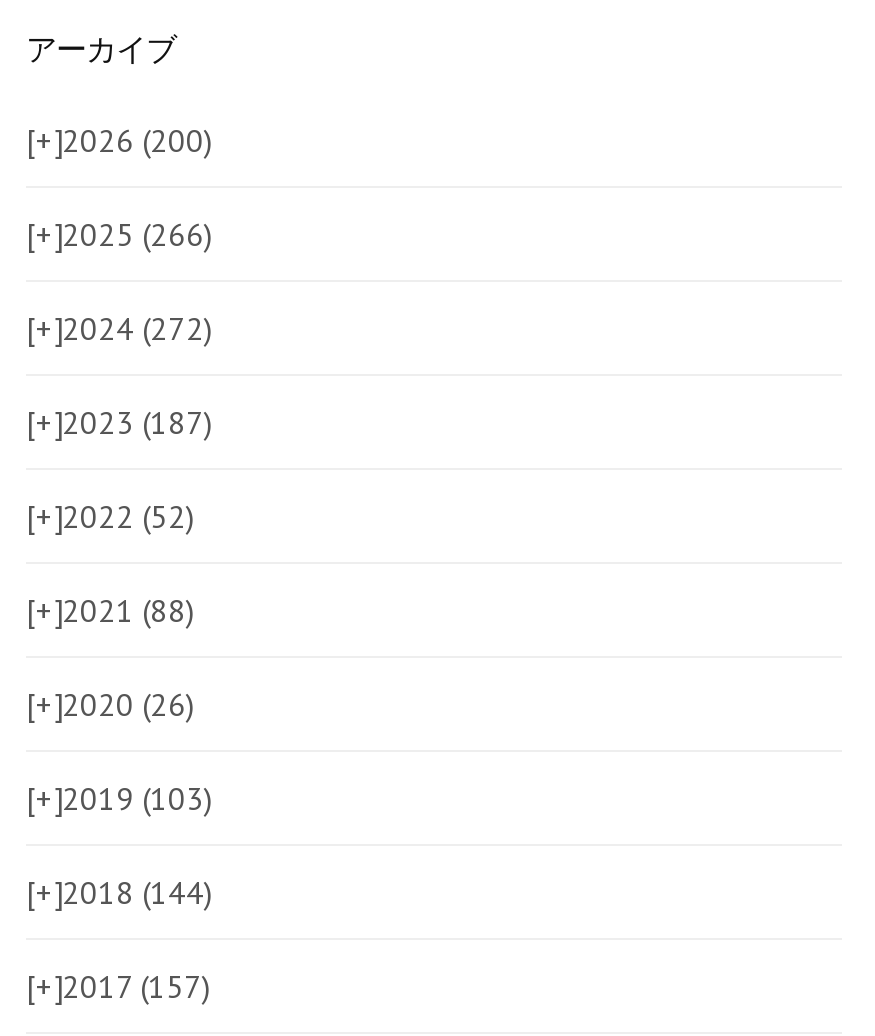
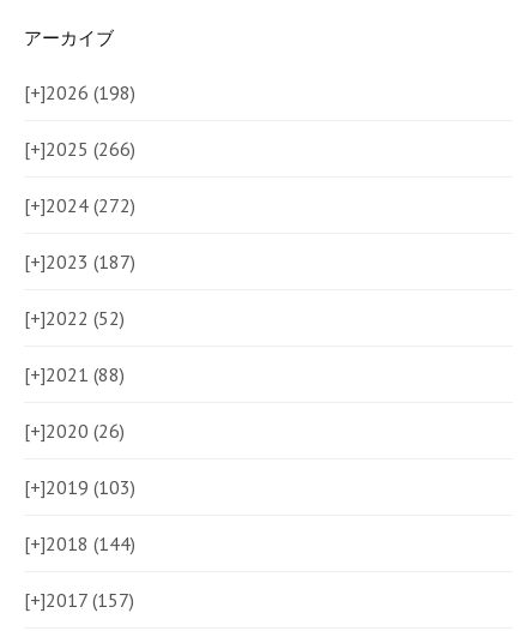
[26,120,212,160] [+]2026 (200) -> [24,81,135,105] [+]2026 (198)

